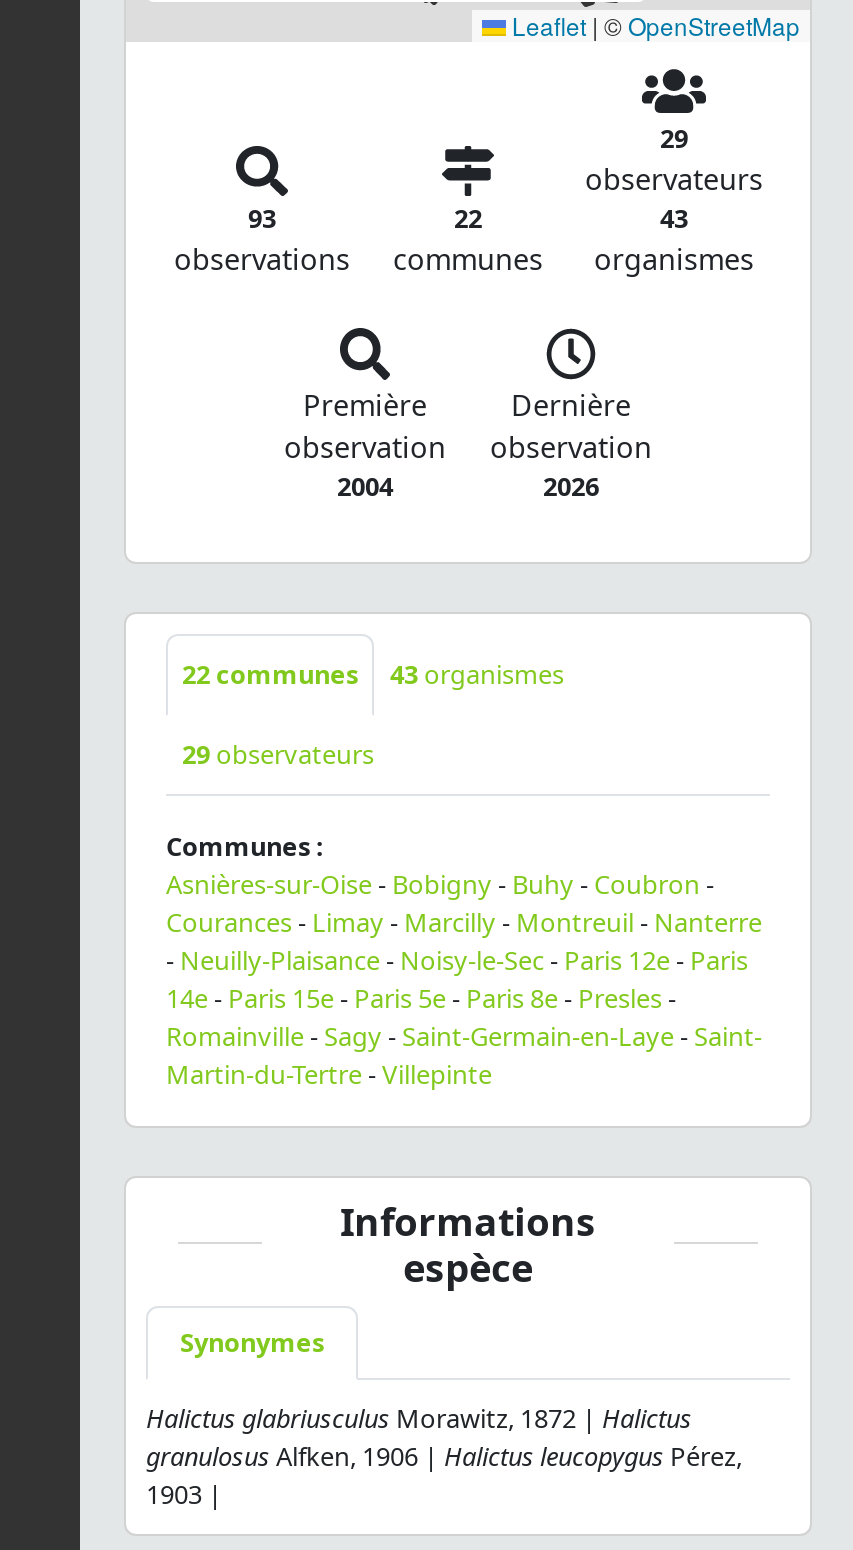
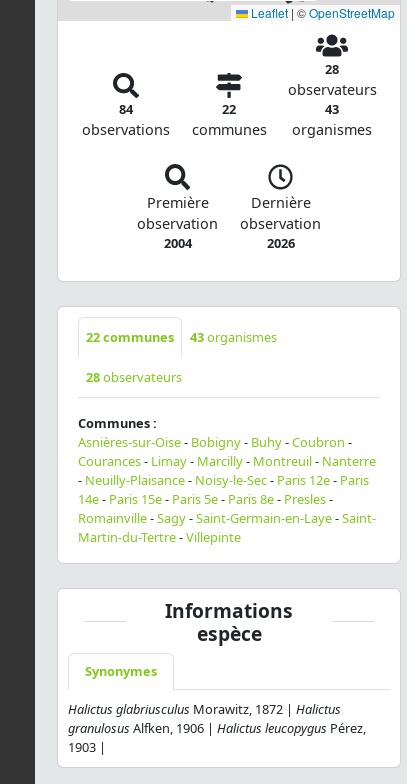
[660,120,688,156] 29 -> [325,60,339,78] 28
[248,200,276,236] 93 -> [119,100,133,118] 84
[182,735,374,771] 29 observateurs -> [86,368,182,386] 28 observateurs

